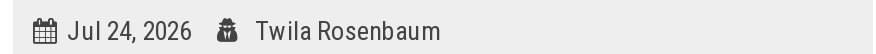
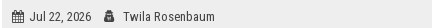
[67,16,439,46] Jul 24, 2026 Twila Rosenbaum -> [29,9,215,24] Jul 22, 2026 Twila Rosenbaum

